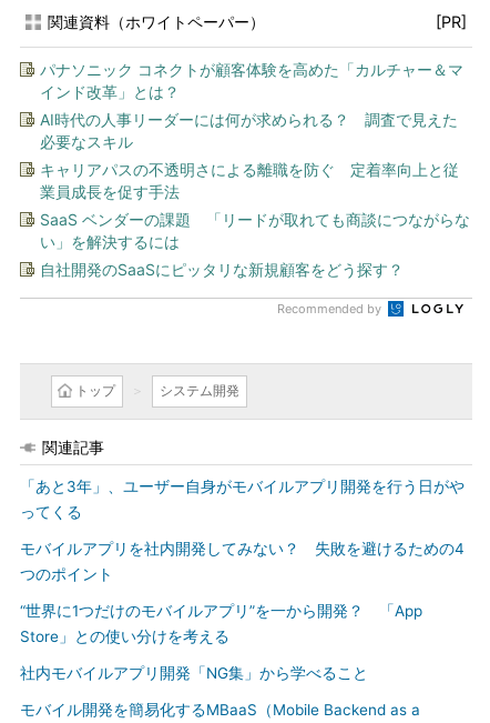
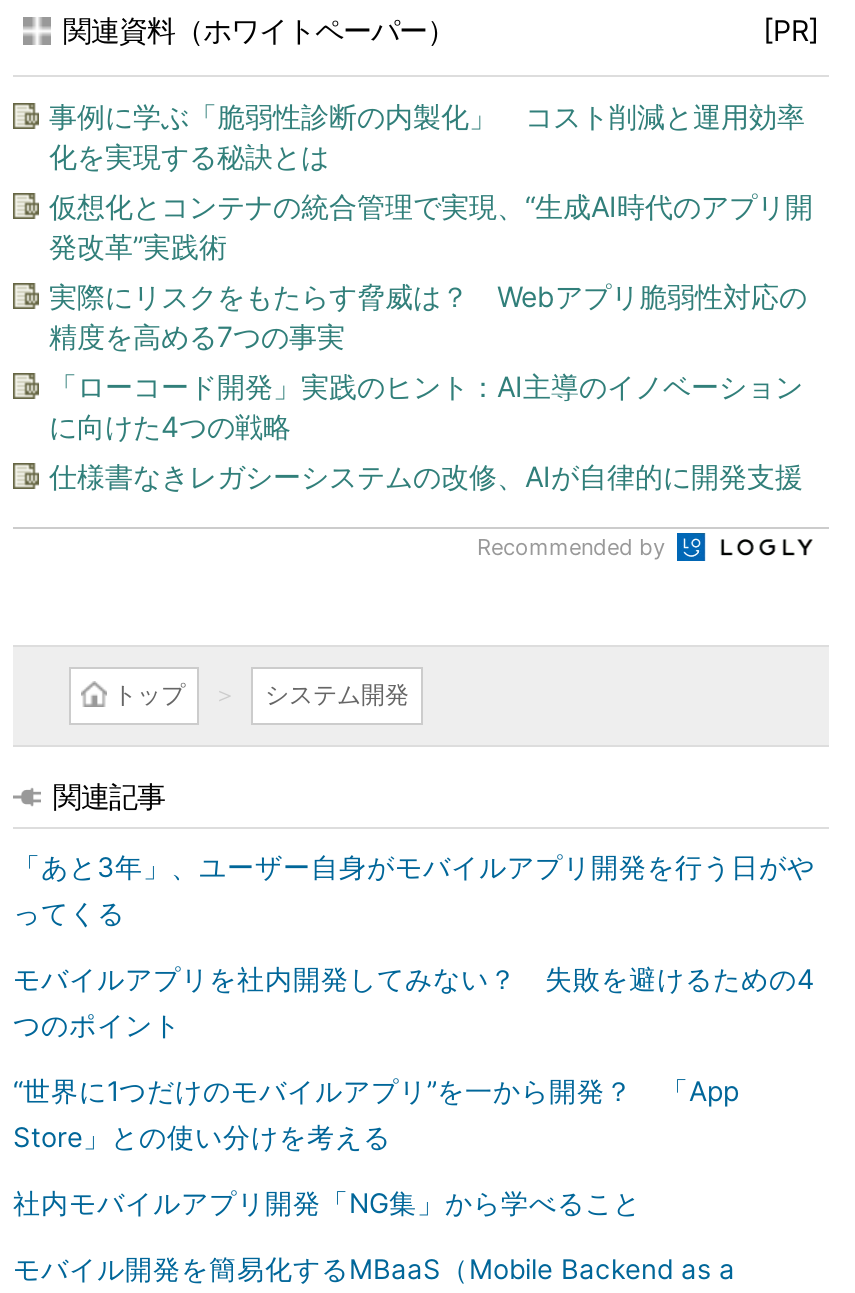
[40,60,463,101] パナソニック コネクトが顧客体験を高めた「カルチャー＆マ | インド改革」とは？ -> [49,99,805,173] 事例に学ぶ「脆弱性診断の内製化」 コスト削減と運用効率 | 化を実現する秘訣とは
[40,110,458,151] AI時代の人事リーダーには何が求められる？ 調査で見えた | 必要なスキル -> [49,189,813,263] 仮想化とコンテナの統合管理で実現、“生成AI時代のアプリ開 | 発改革”実践術
[40,160,459,201] キャリアパスの不透明さによる離職を防ぐ 定着率向上と従 | 業員成長を促す手法 -> [49,279,807,353] 実際にリスクをもたらす脅威は？ Webアプリ脆弱性対応の | 精度を高める7つの事実
[40,210,470,251] SaaS ベンダーの課題 「リードが取れても商談につながらな | い」を解決するには -> [49,369,803,443] 「ローコード開発」実践のヒント：AI主導のイノベーション | に向けた4つの戦略
[40,260,404,279] 自社開発のSaaSにピッタリな新規顧客をどう探す？ -> [49,459,803,493] 仕様書なきレガシーシステムの改修、AIが自律的に開発支援

